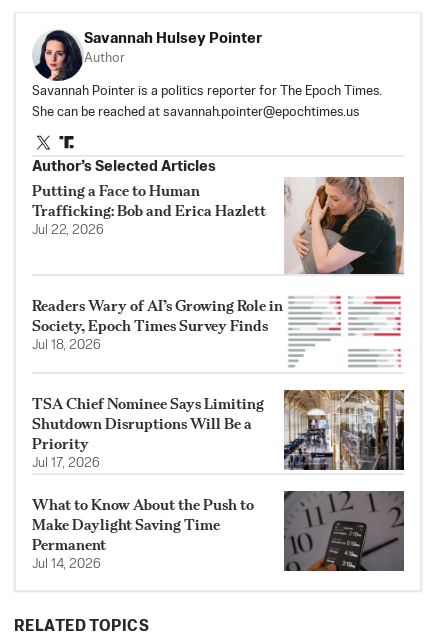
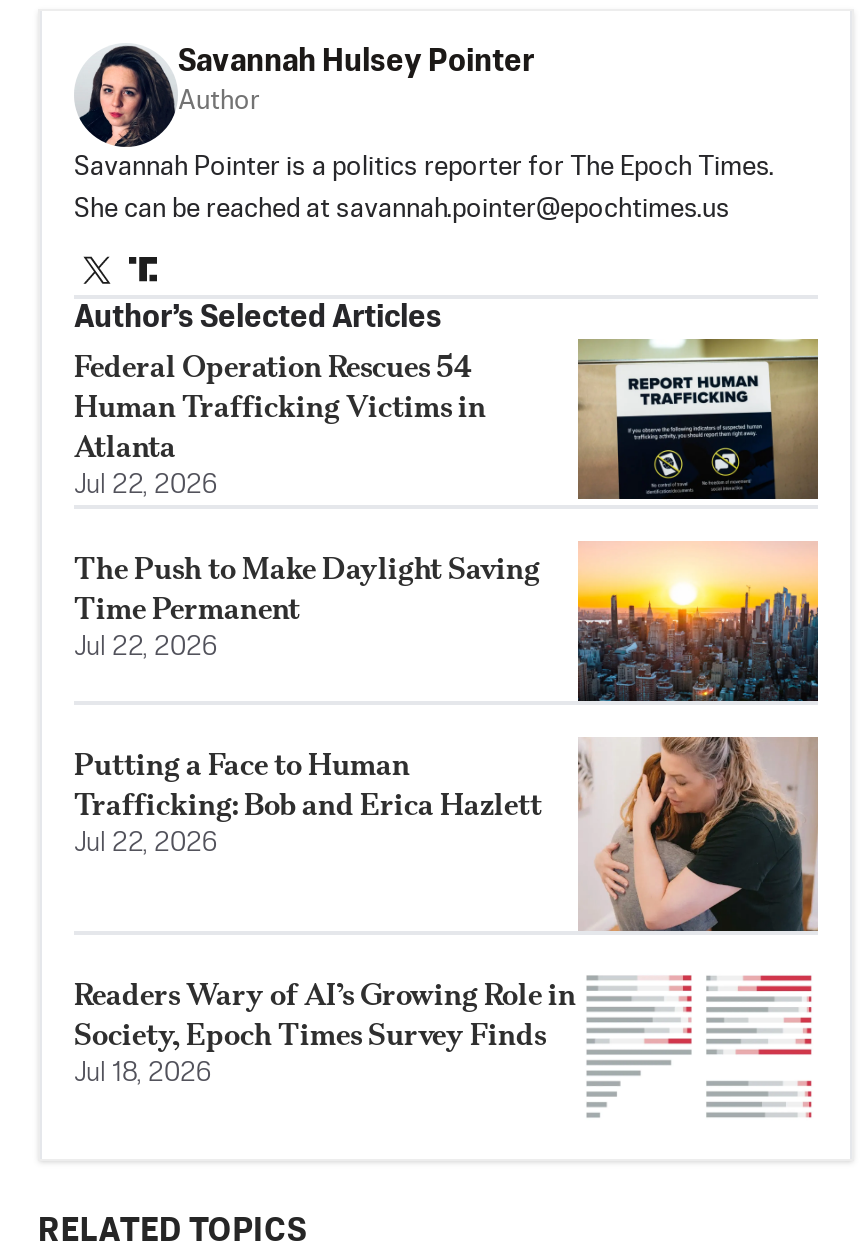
none -> [74,339,818,661] [image] | Federal Operation Rescues 54 | Human Trafficking Victims in | Atlanta | Jul 22, 2026 | The Push to Make Daylight Saving | Time Permanent | Jul 22, 2026
moved [32,175,404,352] -> [74,733,818,1087]: [image] | Putting a Face to Human | Trafficking: Bob and Erica Hazlett | Jul 22, 2026 | Readers Wary of AI’s Growing Role in | Society, Epoch Times Survey Finds | Jul 18, 2026
none -> [576,541,820,705] [image]
[32,389,405,571] [image] | TSA Chief Nominee Says Limiting | Shutdown Disruptions Will Be a | Priority | Jul 17, 2026 | What to Know About the Push to | Make Daylight Saving Time | Permanent | Jul 14, 2026 -> none
[283,490,405,572] [image] -> none

